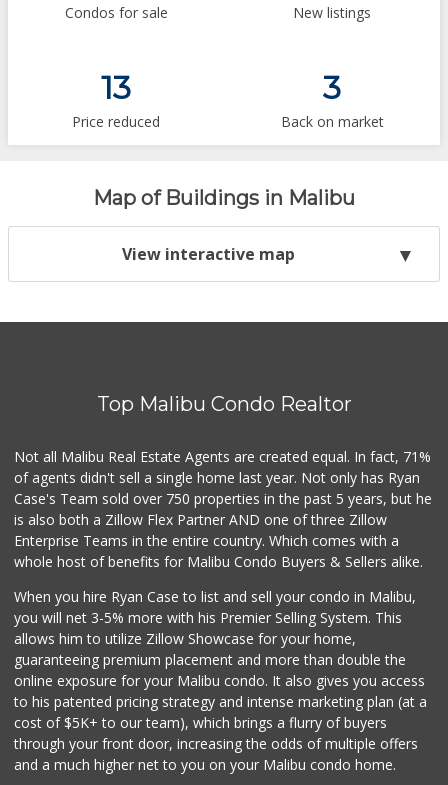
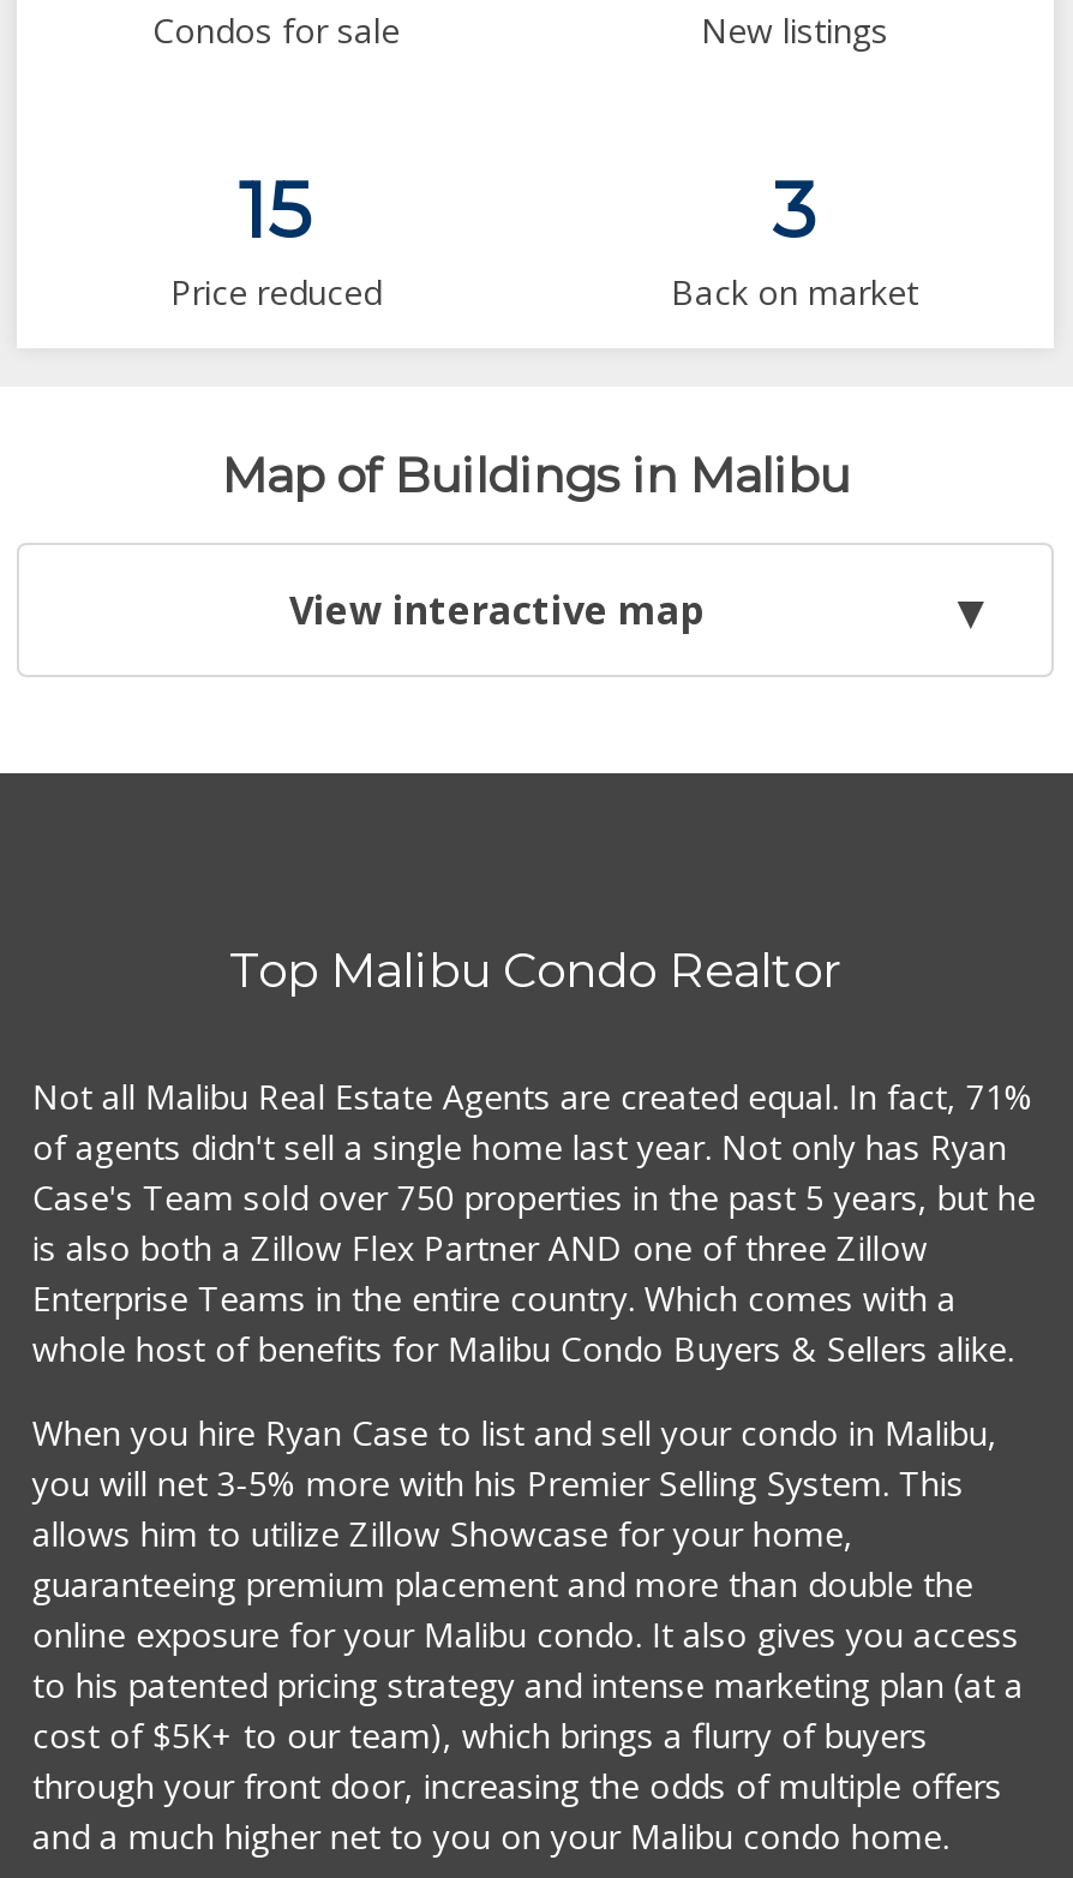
[101,68,131,107] 13 -> [239,164,313,257] 15

